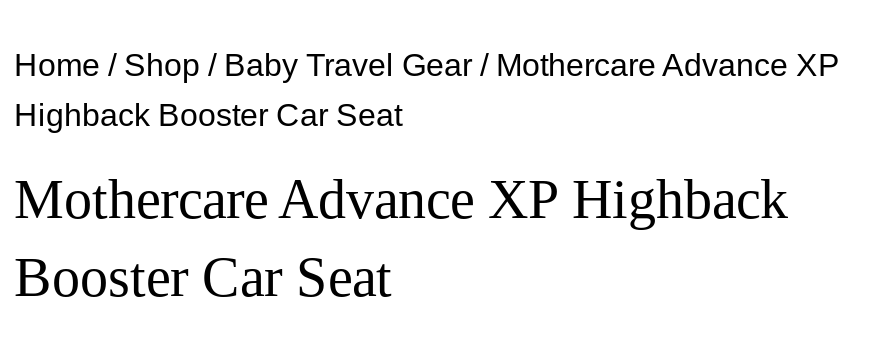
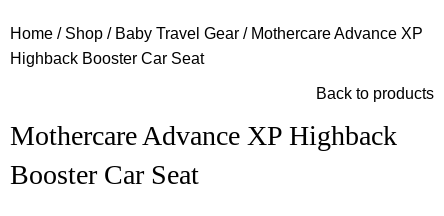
none -> [316,85,434,102] Back to products

